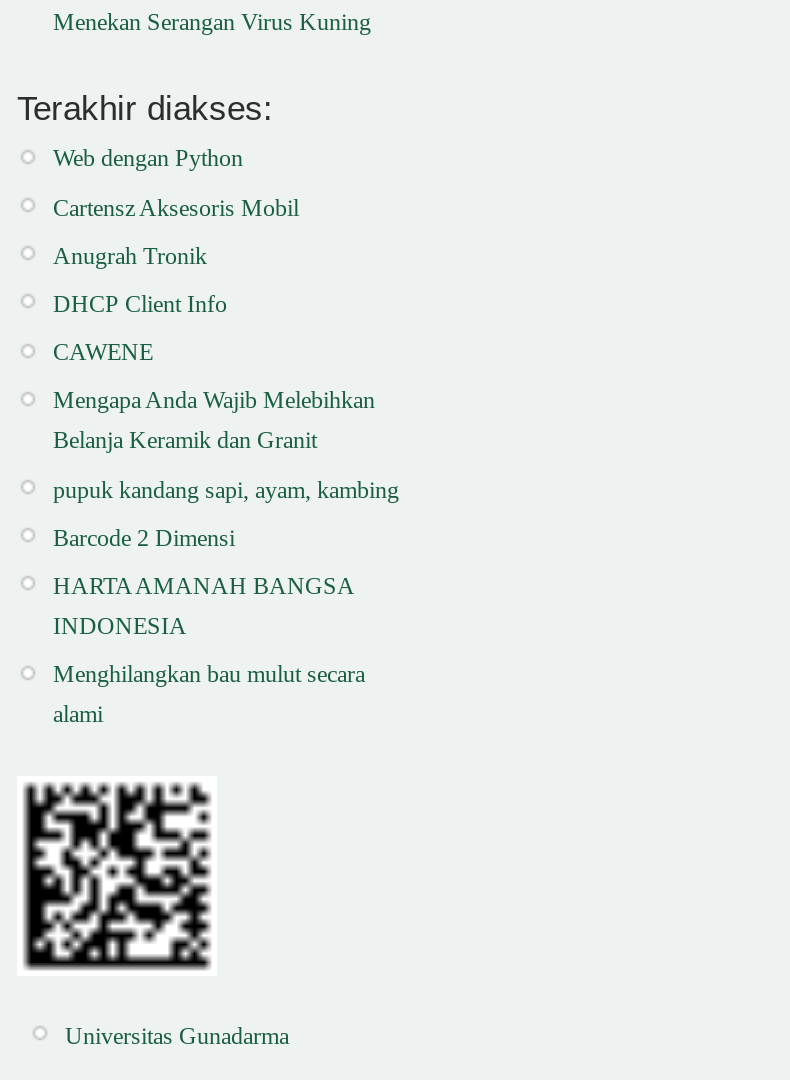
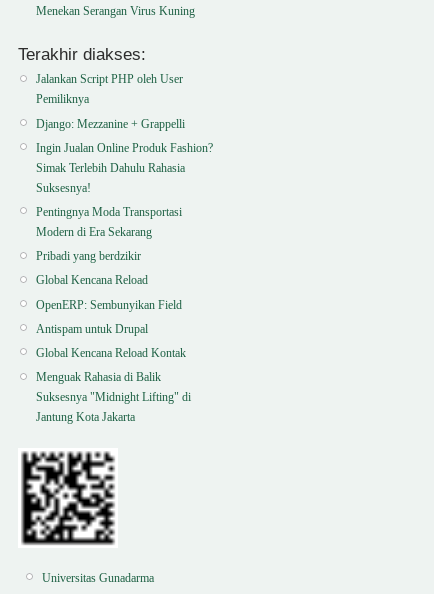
[53,145,243,173] Web dengan Python -> [36,72,183,106] Jalankan Script PHP oleh User | Pemiliknya
[53,193,299,221] Cartensz Aksesoris Mobil -> [36,117,185,131] Django: Mezzanine + Grappelli
[53,242,207,270] Anugrah Tronik -> [36,141,213,195] Ingin Jualan Online Produk Fashion? | Simak Terlebih Dahulu Rahasia | Suksesnya!
[53,290,227,318] DHCP Client Info -> [36,205,182,239] Pentingnya Moda Transportasi | Modern di Era Sekarang
[53,338,153,366] CAWENE -> [36,249,141,263] Pribadi yang berdzikir
[53,387,375,455] Mengapa Anda Wajib Melebihkan | Belanja Keramik dan Granit -> [36,273,148,287] Global Kencana Reload
[53,475,399,503] pupuk kandang sapi, ayam, kambing -> [36,298,182,312] OpenERP: Sembunyikan Field
[53,524,235,552] Barcode 2 Dimensi -> [36,322,148,336] Antispam untuk Drupal
[53,572,353,640] HARTA AMANAH BANGSA | INDONESIA -> [36,346,186,360] Global Kencana Reload Kontak
[53,660,365,728] Menghilangkan bau mulut secara | alami -> [36,370,191,424] Menguak Rahasia di Balik | Suksesnya "Midnight Lifting" di | Jantung Kota Jakarta

